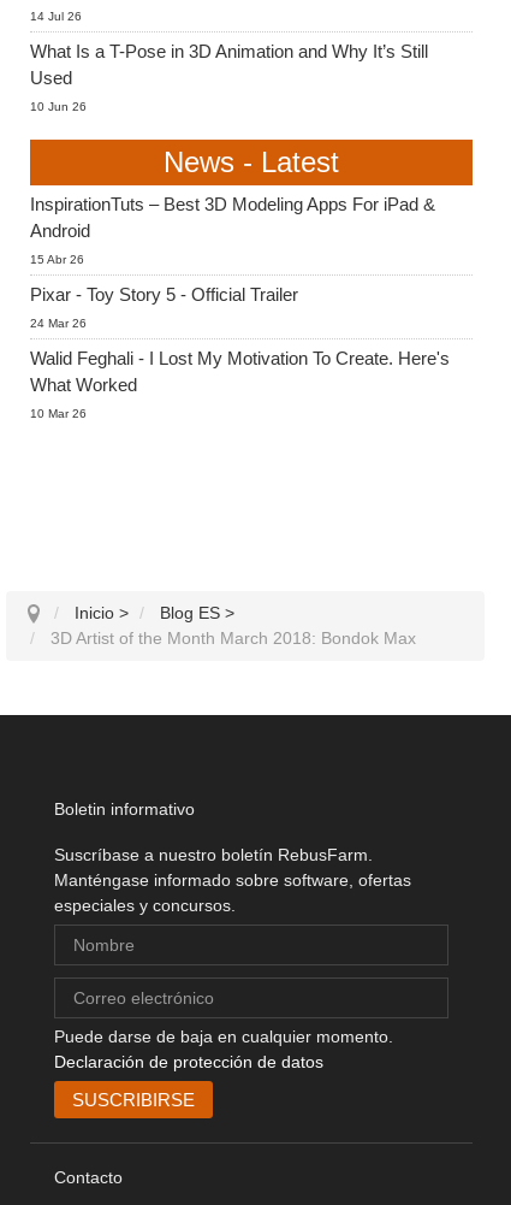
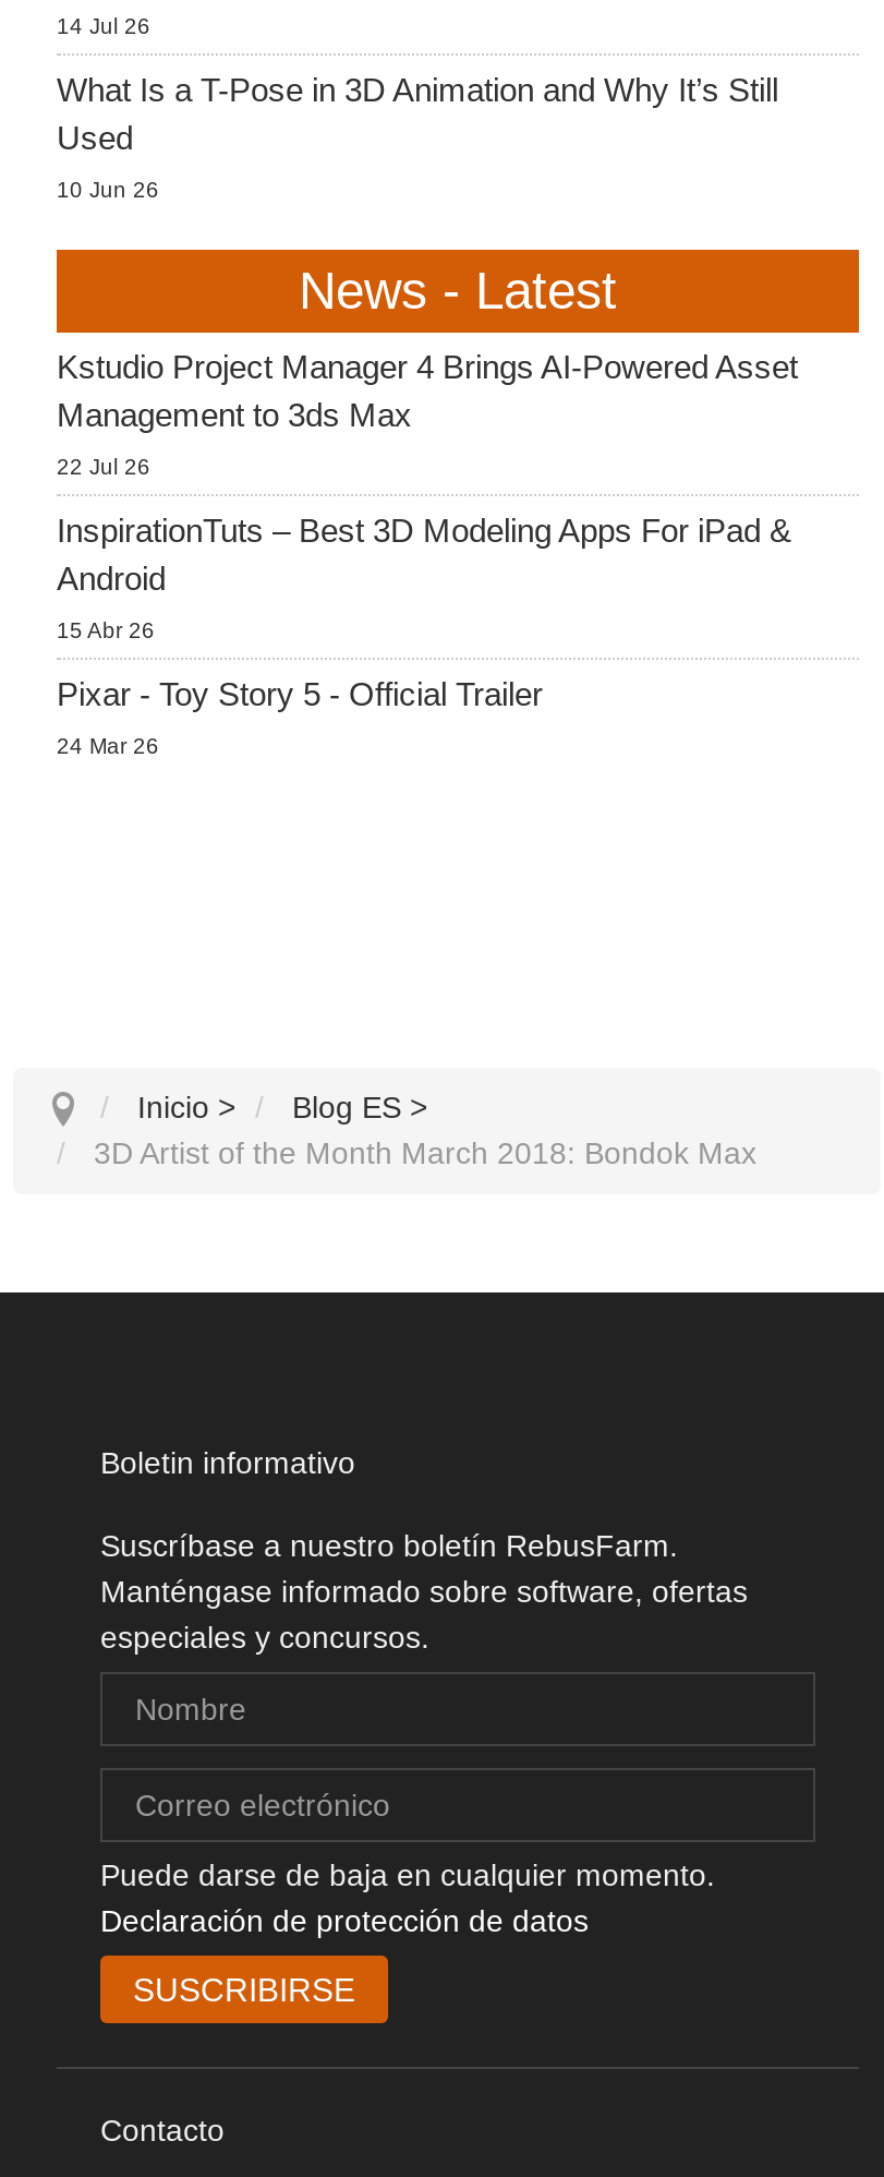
none -> [57,347,798,478] Kstudio Project Manager 4 Brings AI-Powered Asset | Management to 3ds Max | 22 Jul 26
moved [30,193,435,329] -> [57,511,791,757]: InspirationTuts – Best 3D Modeling Apps For iPad & | Android | 15 Abr 26 | Pixar - Toy Story 5 - Official Trailer | 24 Mar 26
[30,347,450,420] Walid Feghali - I Lost My Motivation To Create. Here's | What Worked | 10 Mar 26 -> none

